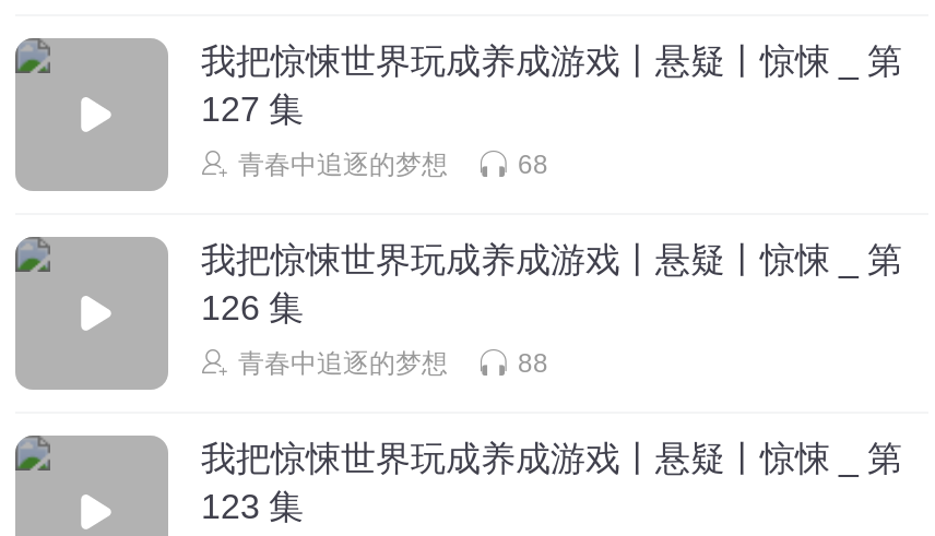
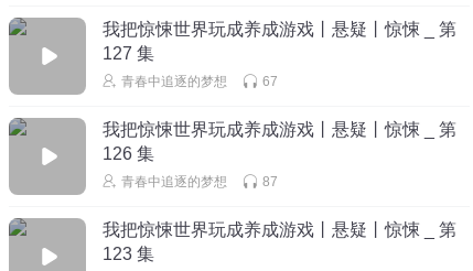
[518,150,548,181] 68 -> [262,74,278,89] 67
[518,349,548,379] 88 -> [262,174,278,190] 87

